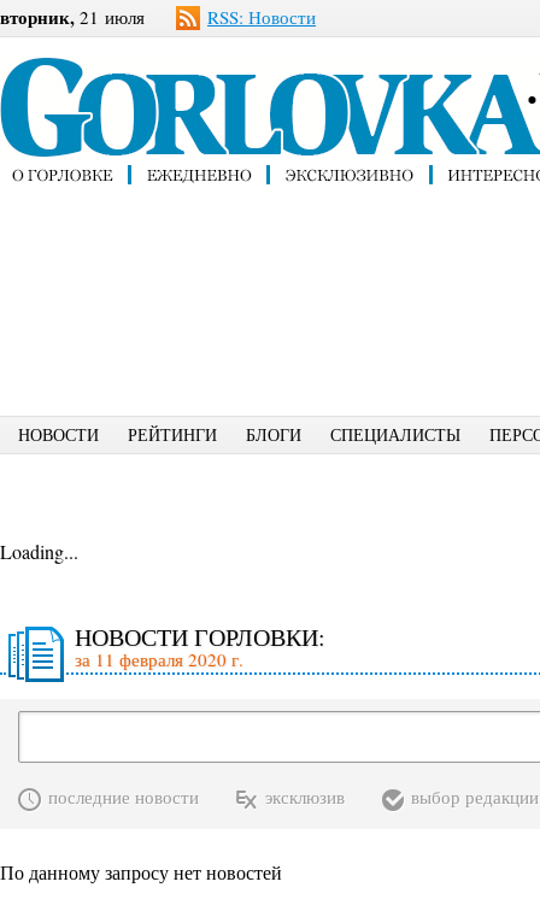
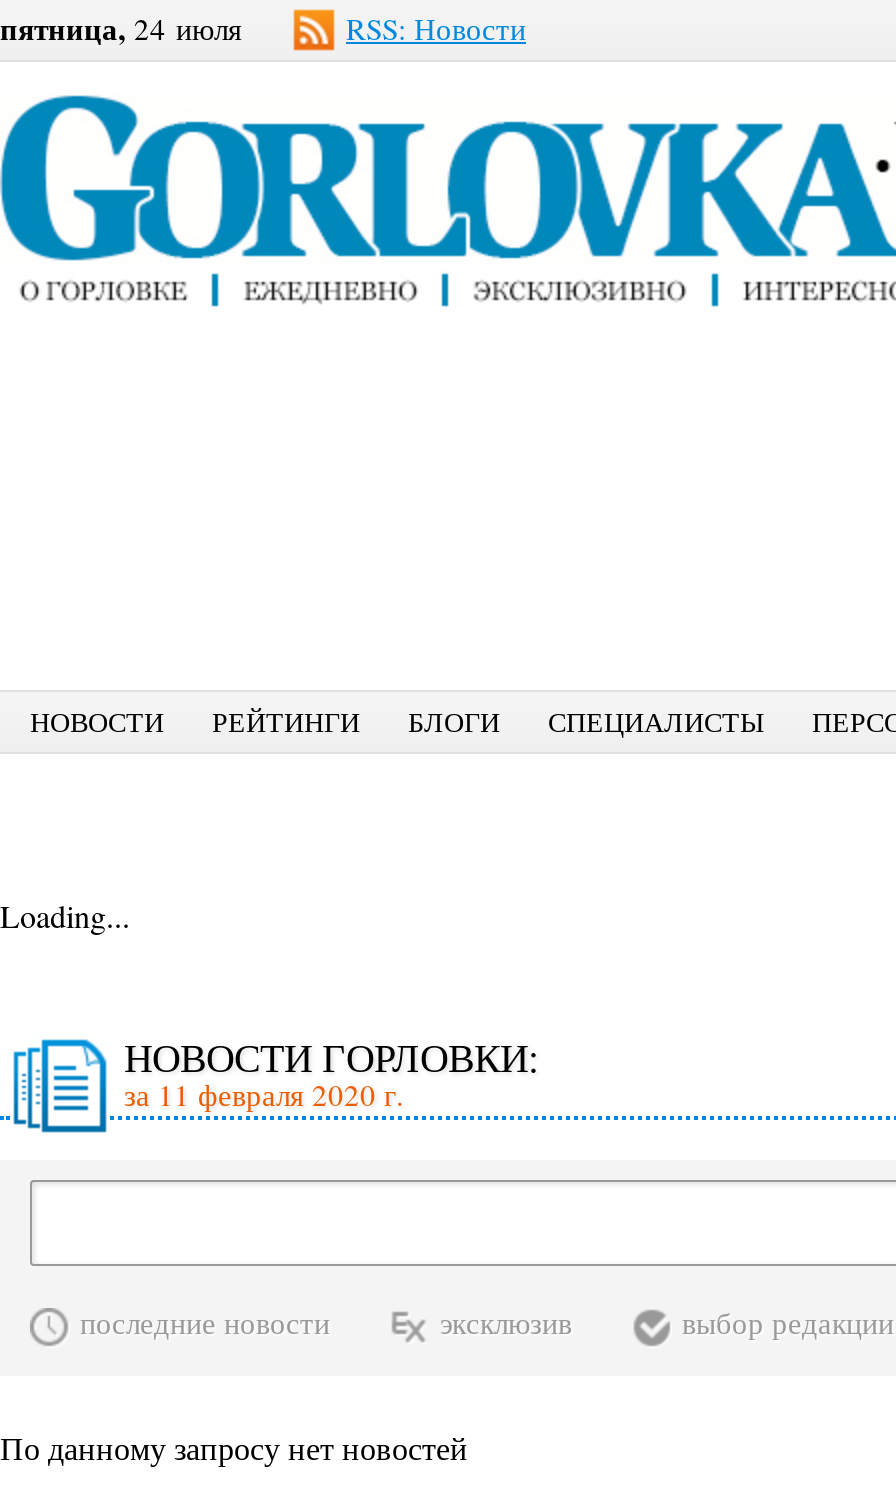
[0,4,145,30] вторник, 21 июля -> [0,6,242,50] пятница, 24 июля

